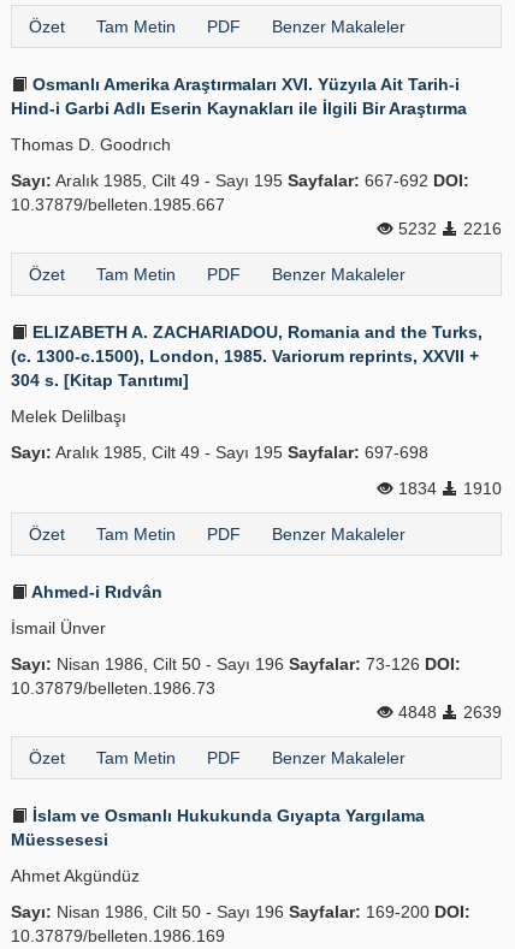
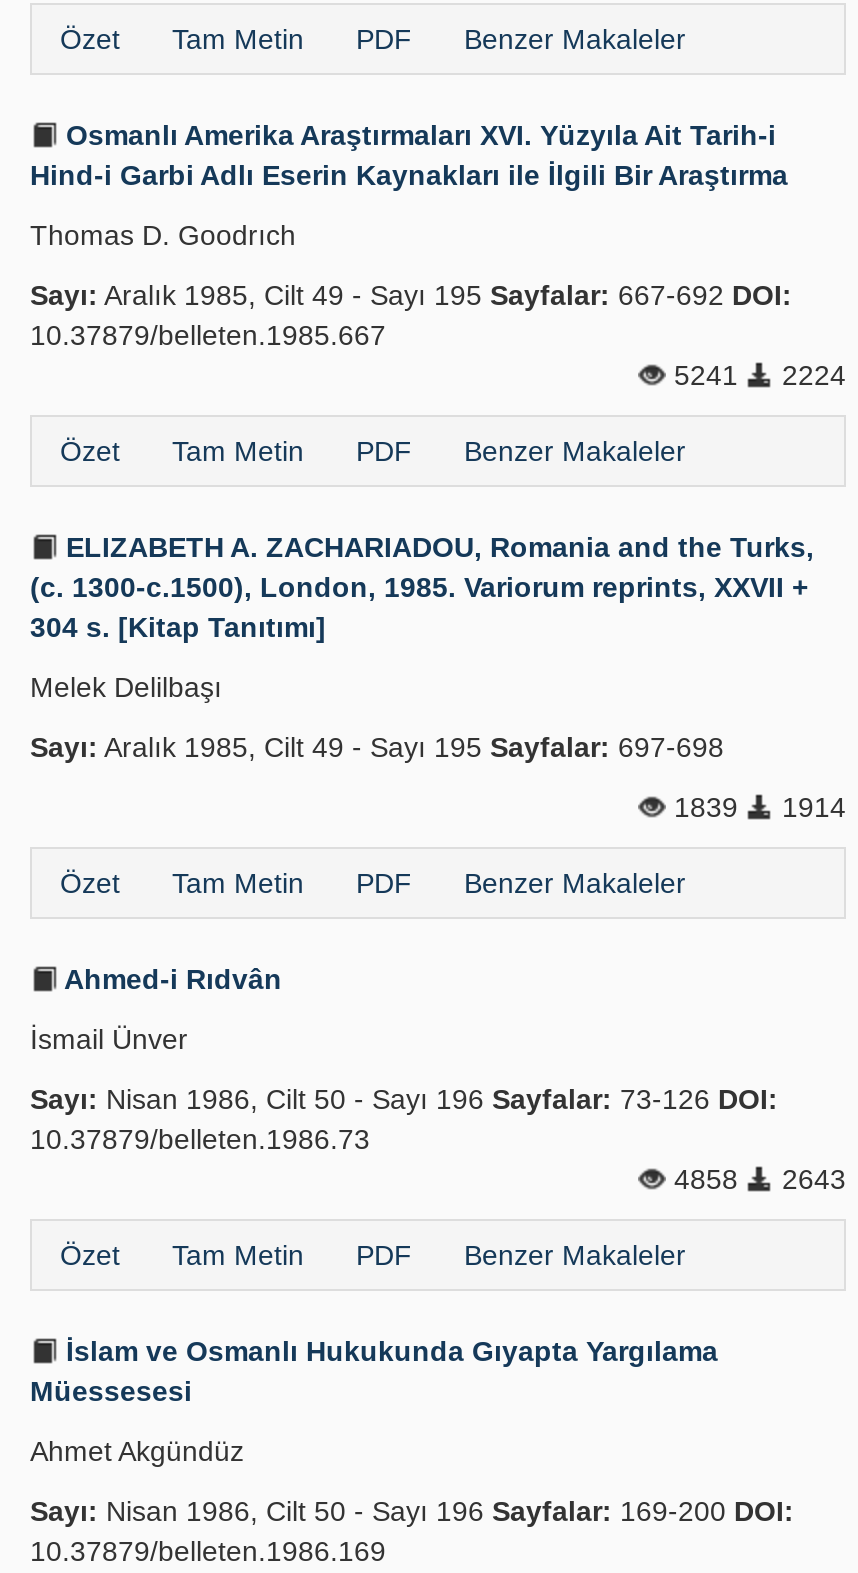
[393,219,442,238] 5232 -> [666,359,746,391] 5241
[458,219,502,238] 2216 -> [774,359,846,391] 2224
[393,479,442,498] 1834 -> [666,791,746,823] 1839
[458,479,502,498] 1910 -> [774,791,846,823] 1914
[393,702,442,722] 4848 -> [666,1163,746,1195] 4858
[458,702,502,722] 2639 -> [774,1163,846,1195] 2643

